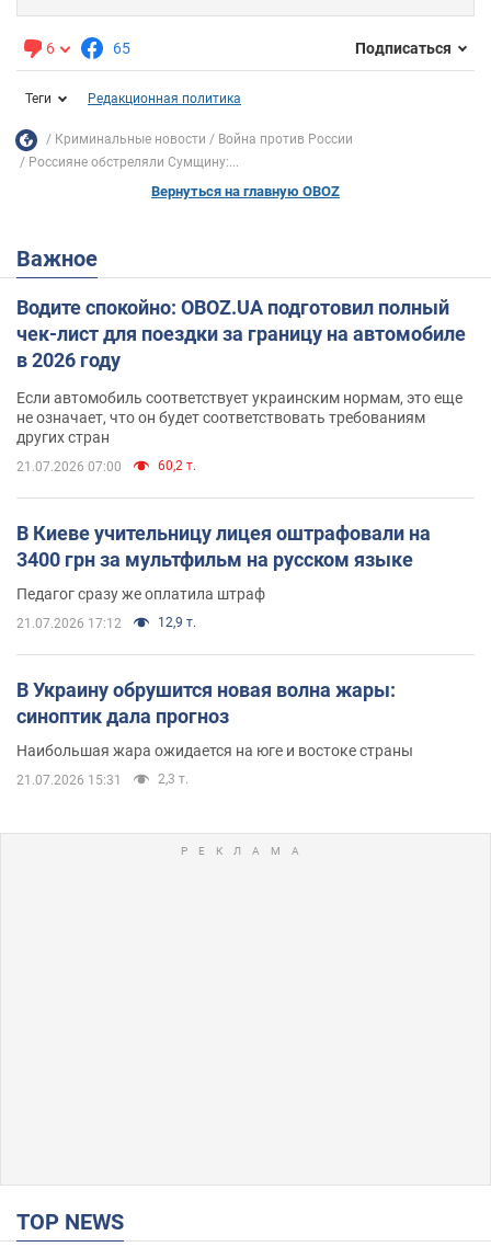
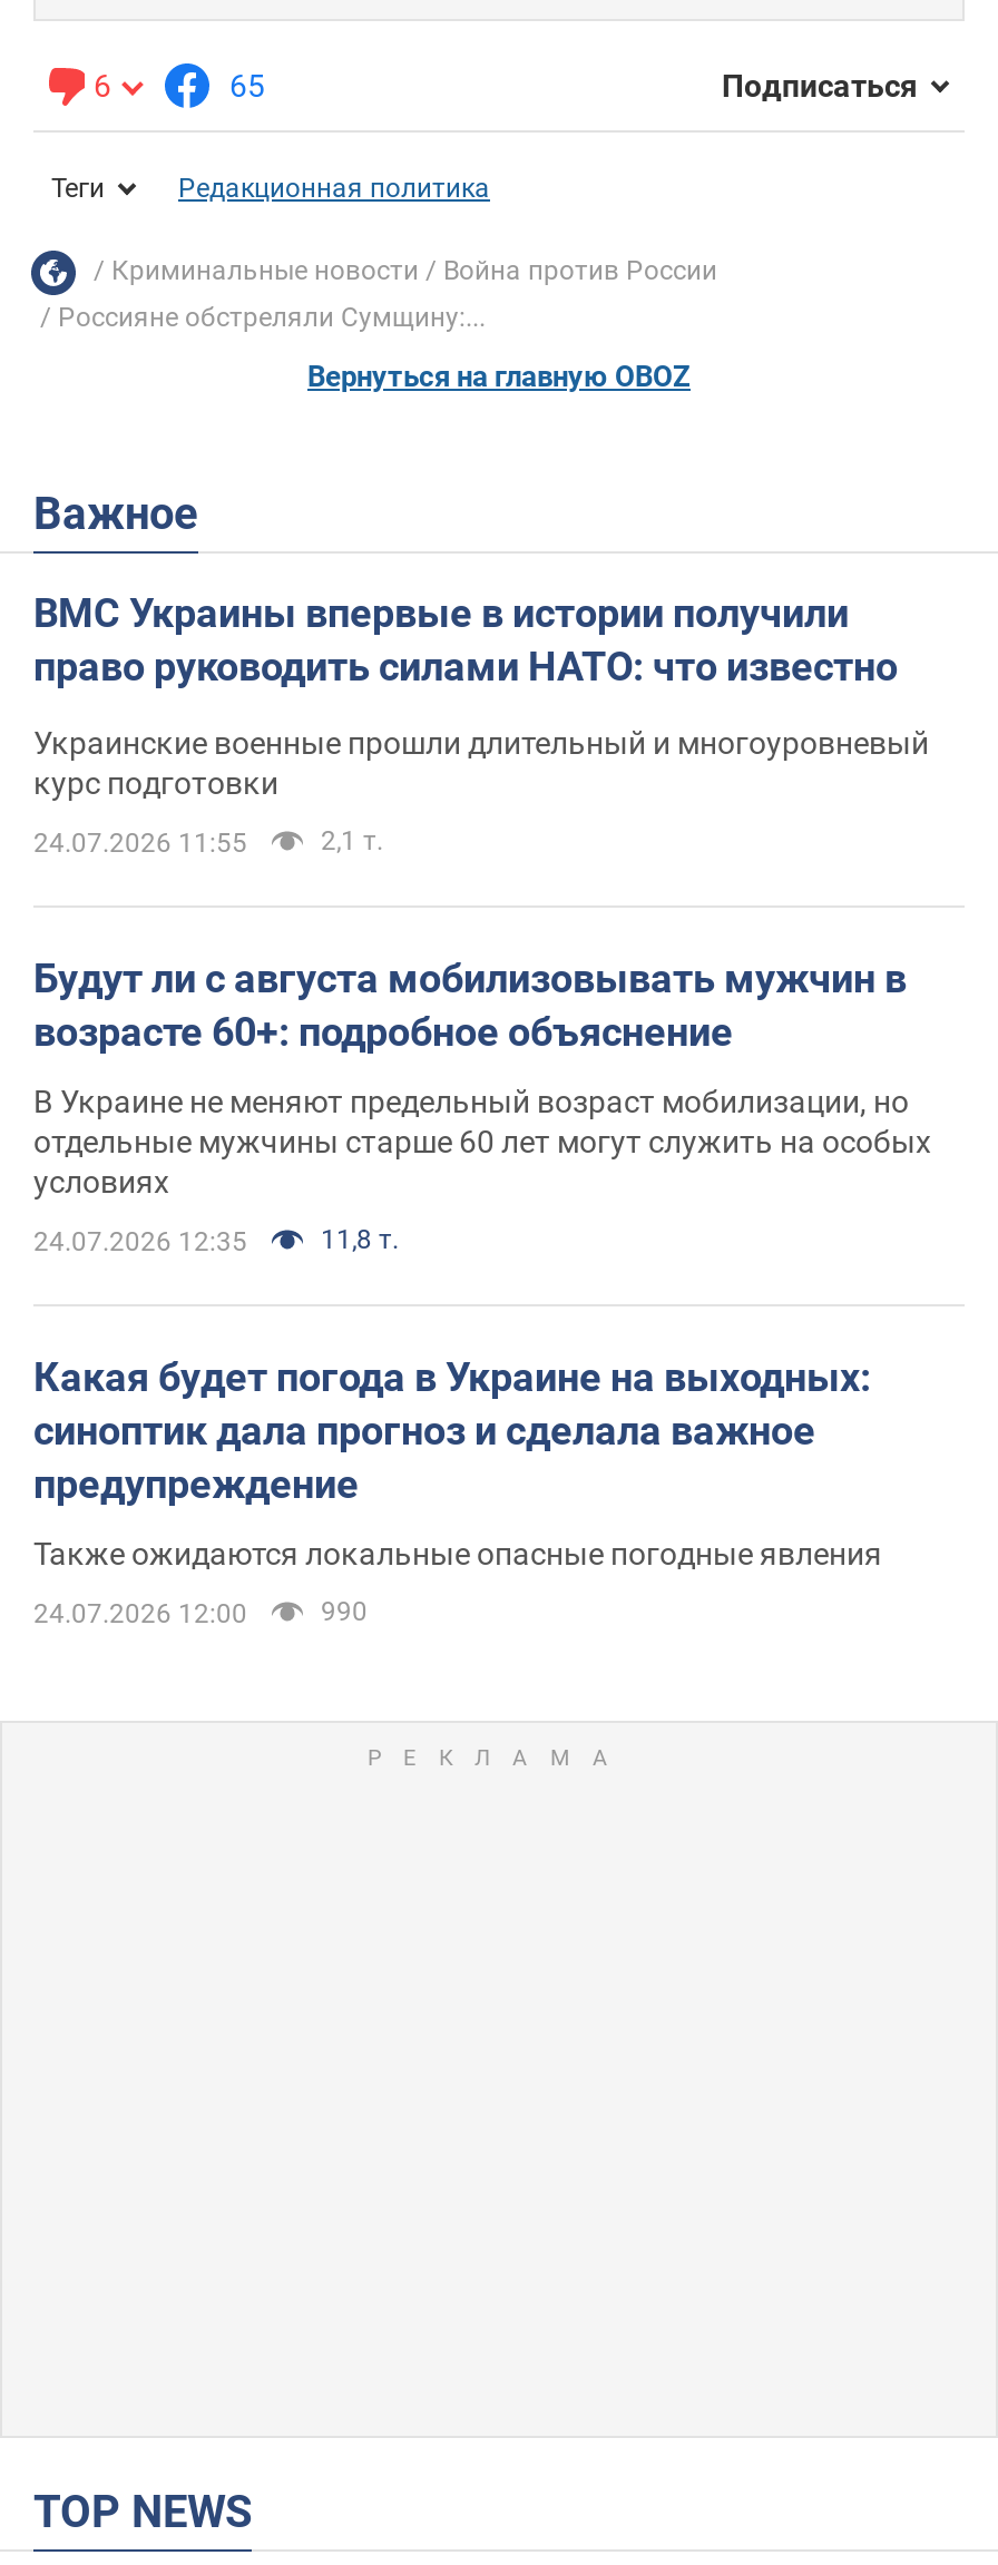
[16,296,466,371] Водите спокойно: OBOZ.UA подготовил полный | чек-лист для поездки за границу на автомобиле | в 2026 году -> [33,589,898,689] ВМС Украины впервые в истории получили | право руководить силами НАТО: что известно
[16,389,463,446] Если автомобиль соответствует украинским нормам, это еще | не означает, что он будет соответствовать требованиям | других стран -> [33,724,929,800] Украинские военные прошли длительный и многоуровневый | курс подготовки
[16,458,196,474] 21.07.2026 07:00 | 60,2 т. -> [33,825,383,858] 24.07.2026 11:55 | 2,1 т.
[16,521,431,571] В Киеве учительницу лицея оштрафовали на | 3400 грн за мультфильм на русском языке -> [33,954,907,1054] Будут ли с августа мобилизовывать мужчин в | возрасте 60+: подробное объяснение
[16,585,265,602] Педагог сразу же оплатила штраф -> [33,1083,931,1199] В Украине не меняют предельный возраст мобилизации, но | отдельные мужчины старше 60 лет могут служить на особых | условиях
[16,614,196,631] 21.07.2026 17:12 | 12,9 т. -> [33,1223,399,1257] 24.07.2026 12:35 | 11,8 т.
[16,678,396,727] В Украину обрушится новая волна жары: | синоптик дала прогноз -> [33,1353,871,1506] Какая будет погода в Украине на выходных: | синоптик дала прогноз и сделала важное | предупреждение
[16,742,413,759] Наибольшая жара ожидается на юге и востоке страны -> [33,1535,882,1571] Также ожидаются локальные опасные погодные явления
[16,771,189,788] 21.07.2026 15:31 | 2,3 т. -> [33,1595,368,1629] 24.07.2026 12:00 | 990

